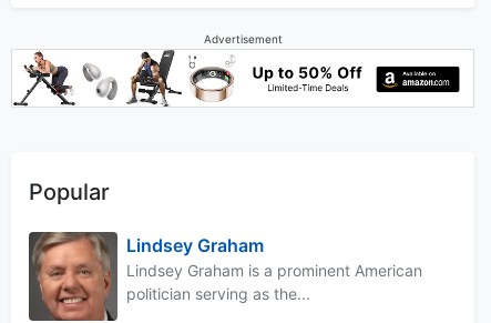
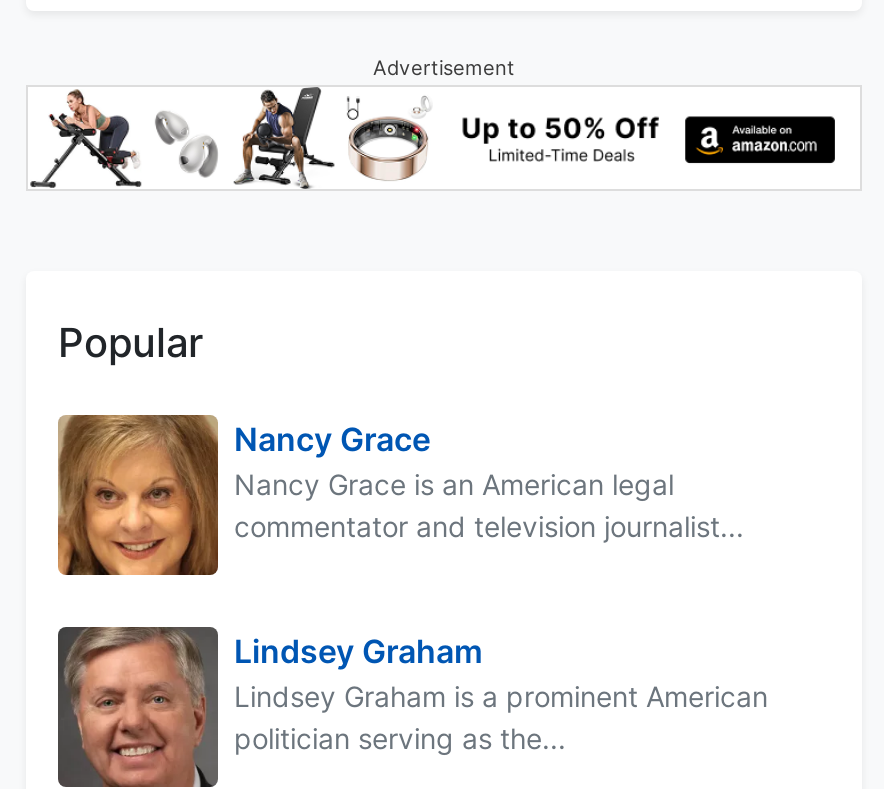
none -> [56,413,744,577] [image] | Nancy Grace | Nancy Grace is an American legal | commentator and television journalist...

